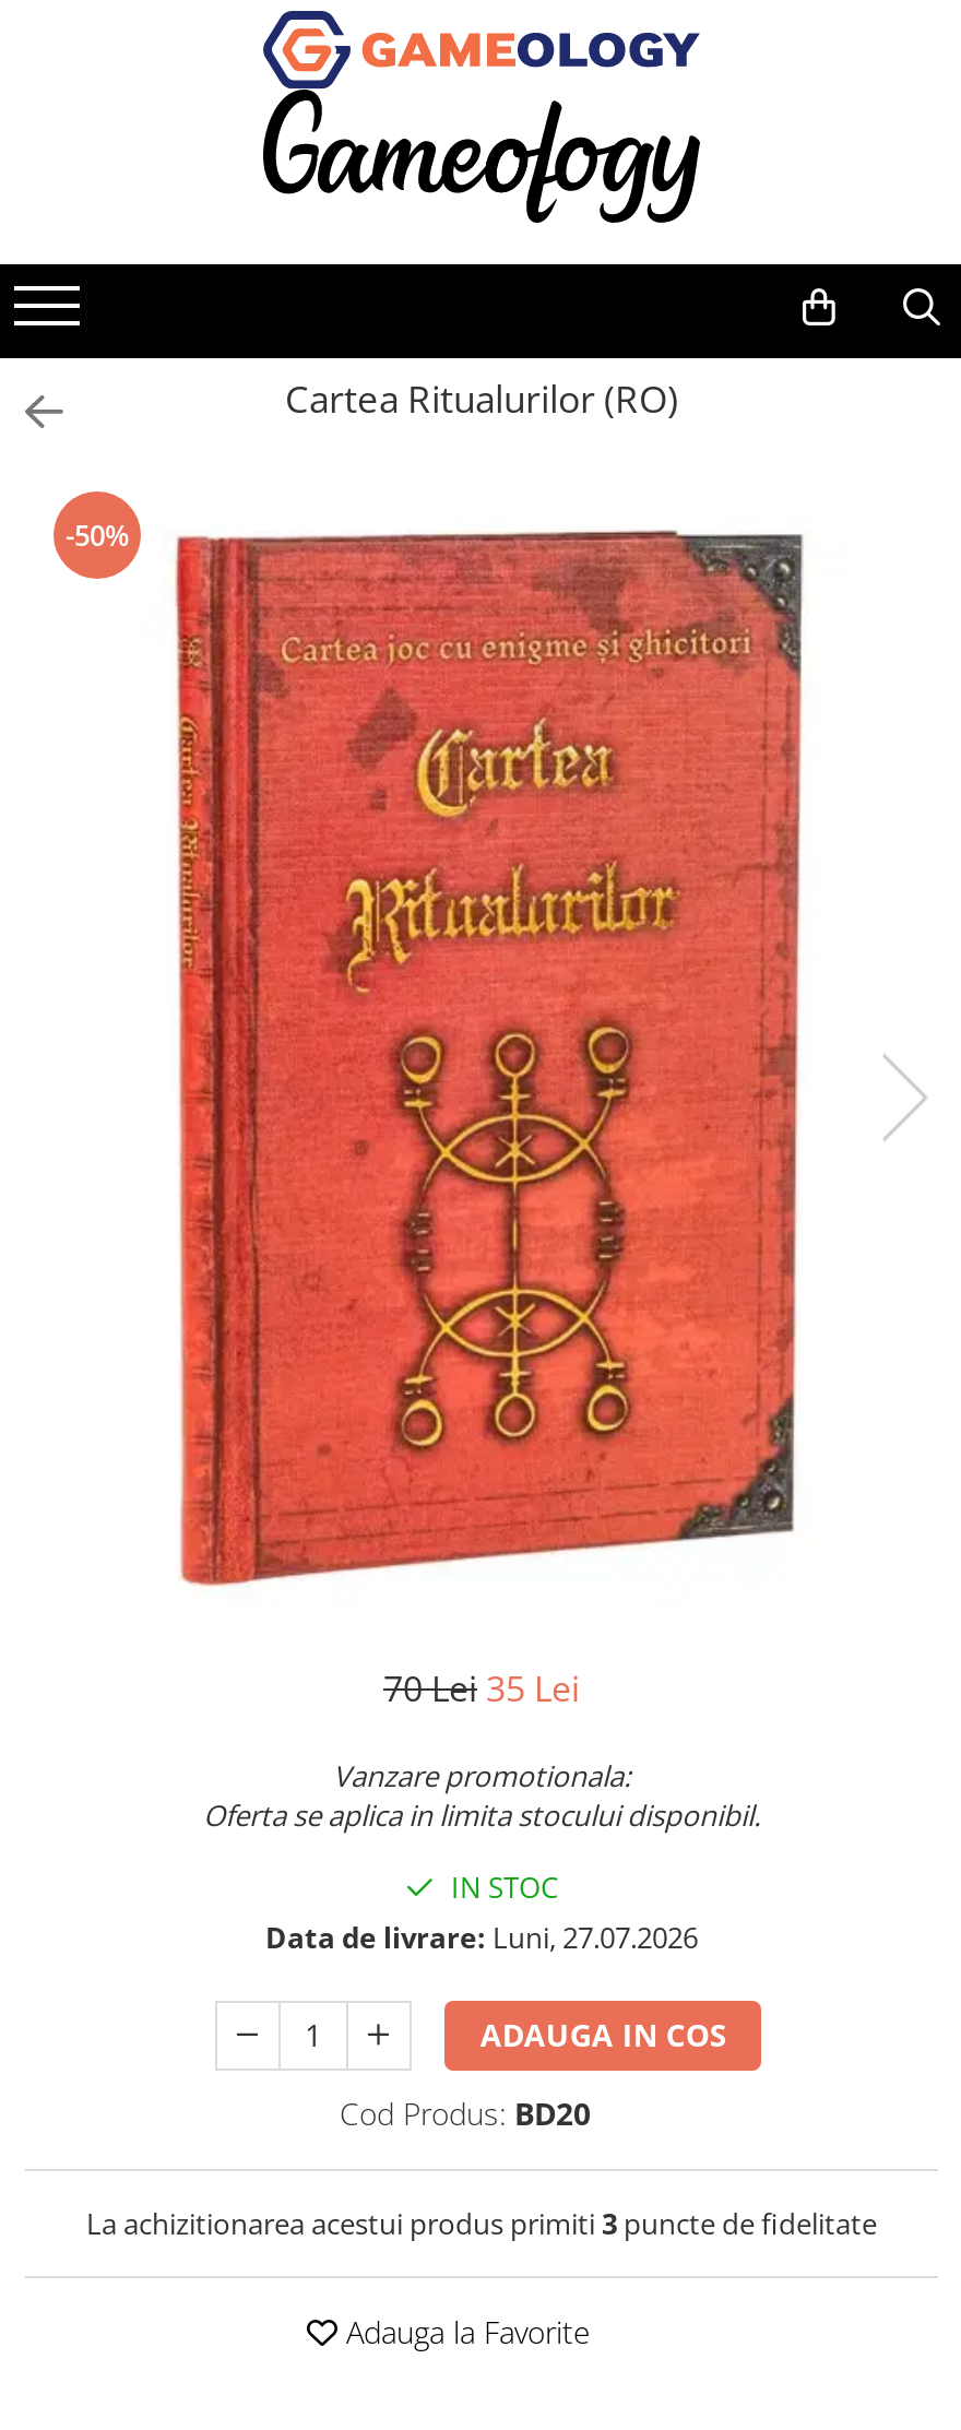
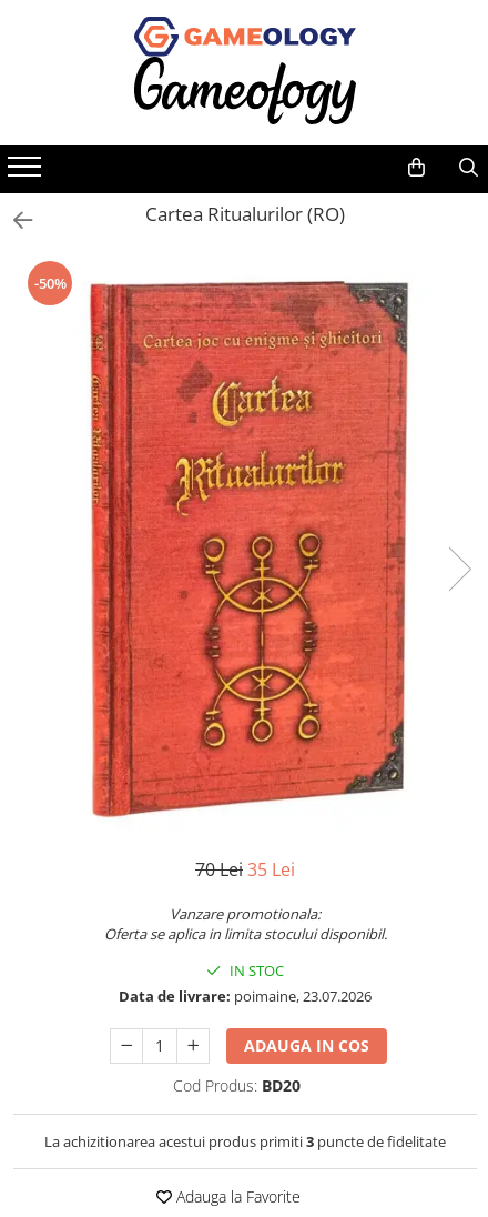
[265,1918,698,1957] Data de livrare: Luni, 27.07.2026 -> [119,986,372,1006] Data de livrare: poimaine, 23.07.2026

